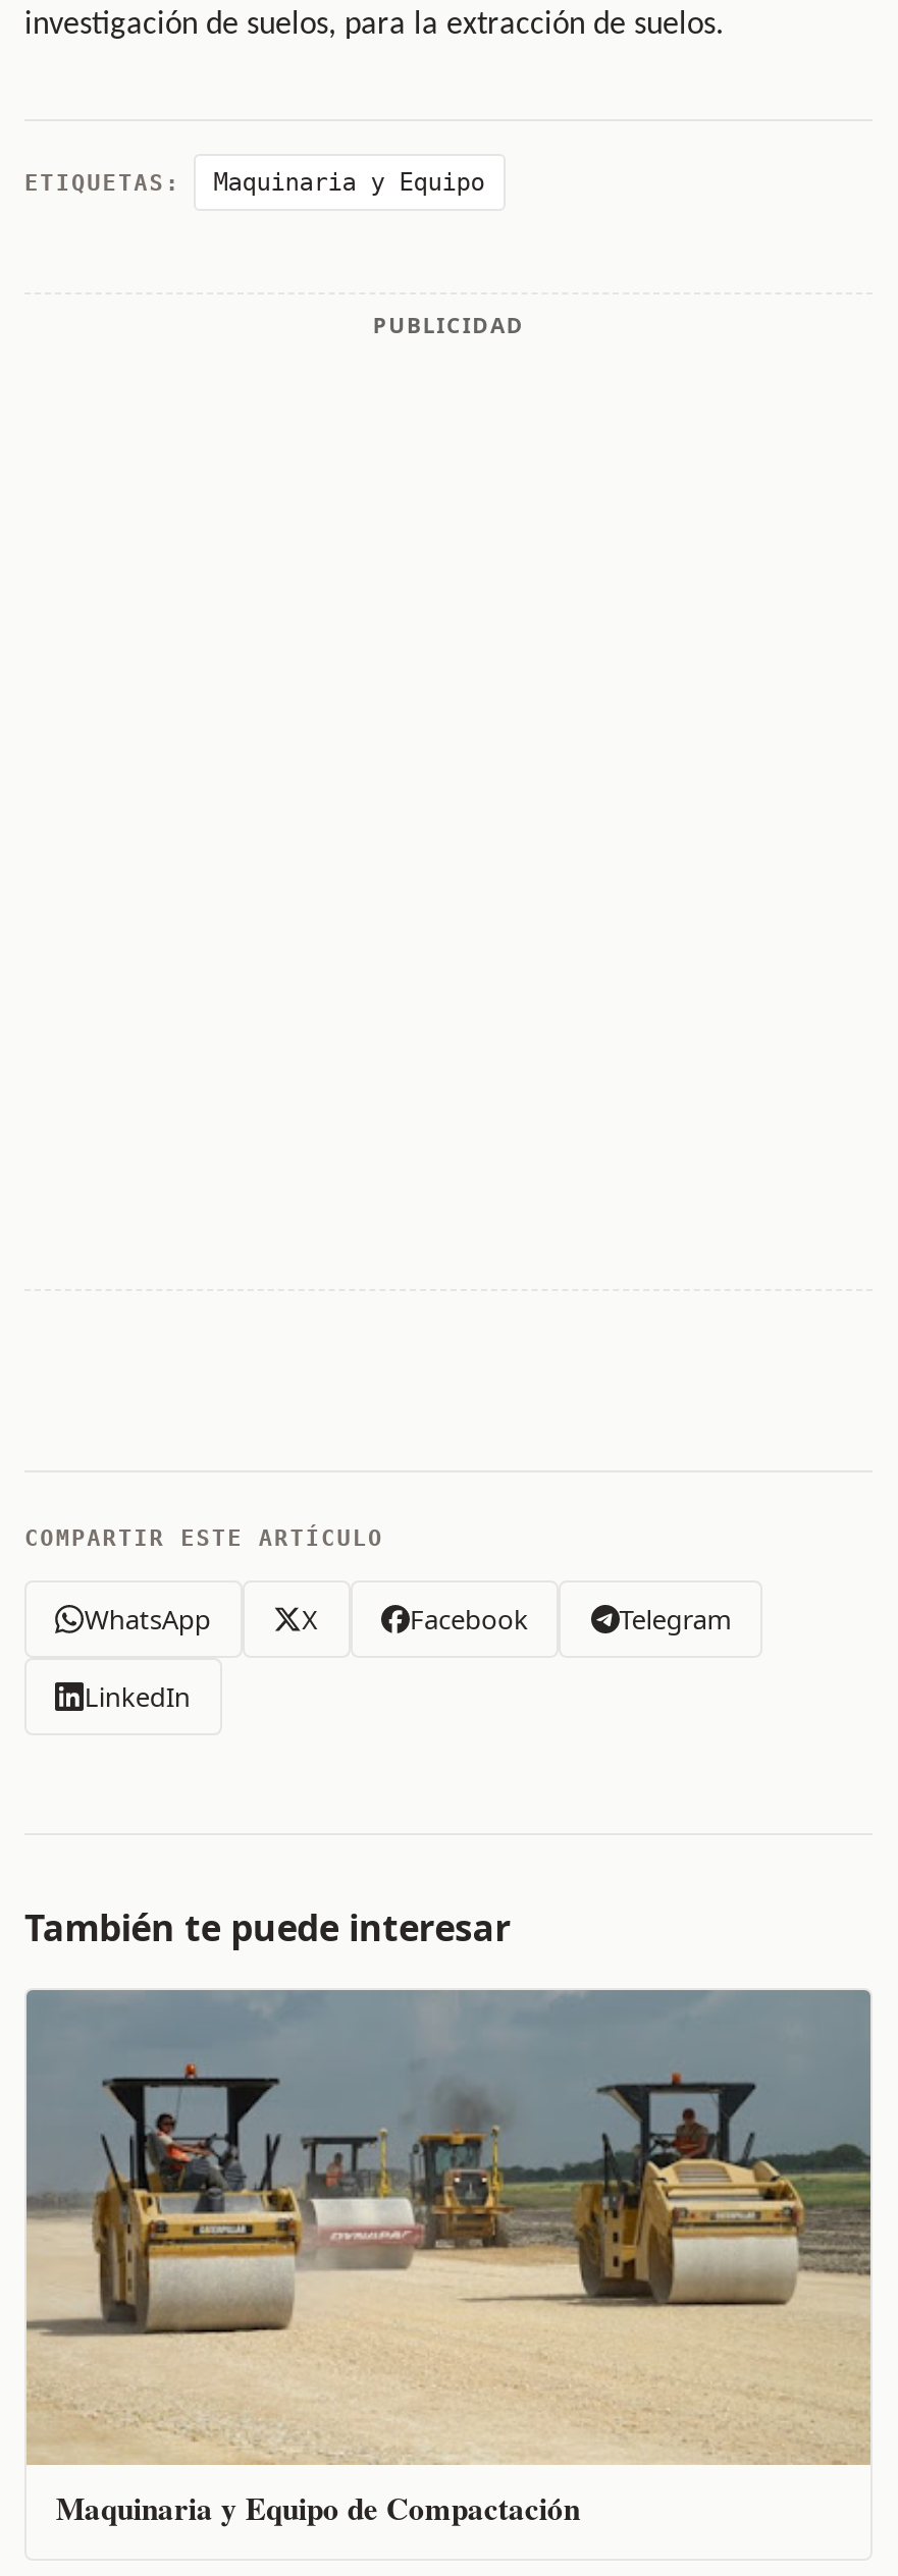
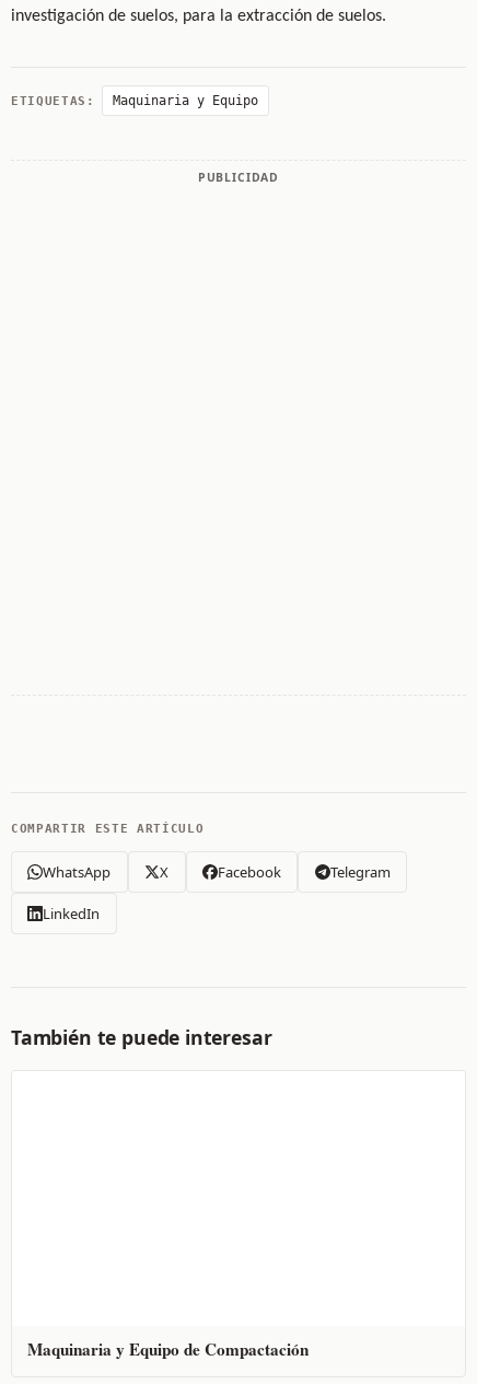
[24,1988,873,2467] [image] -> none

